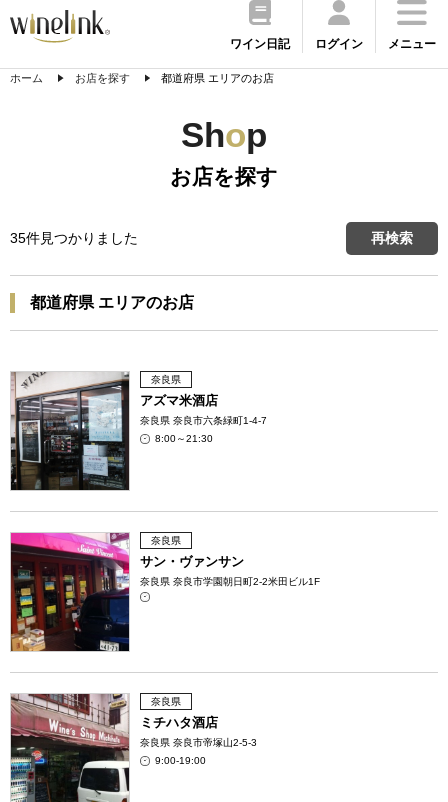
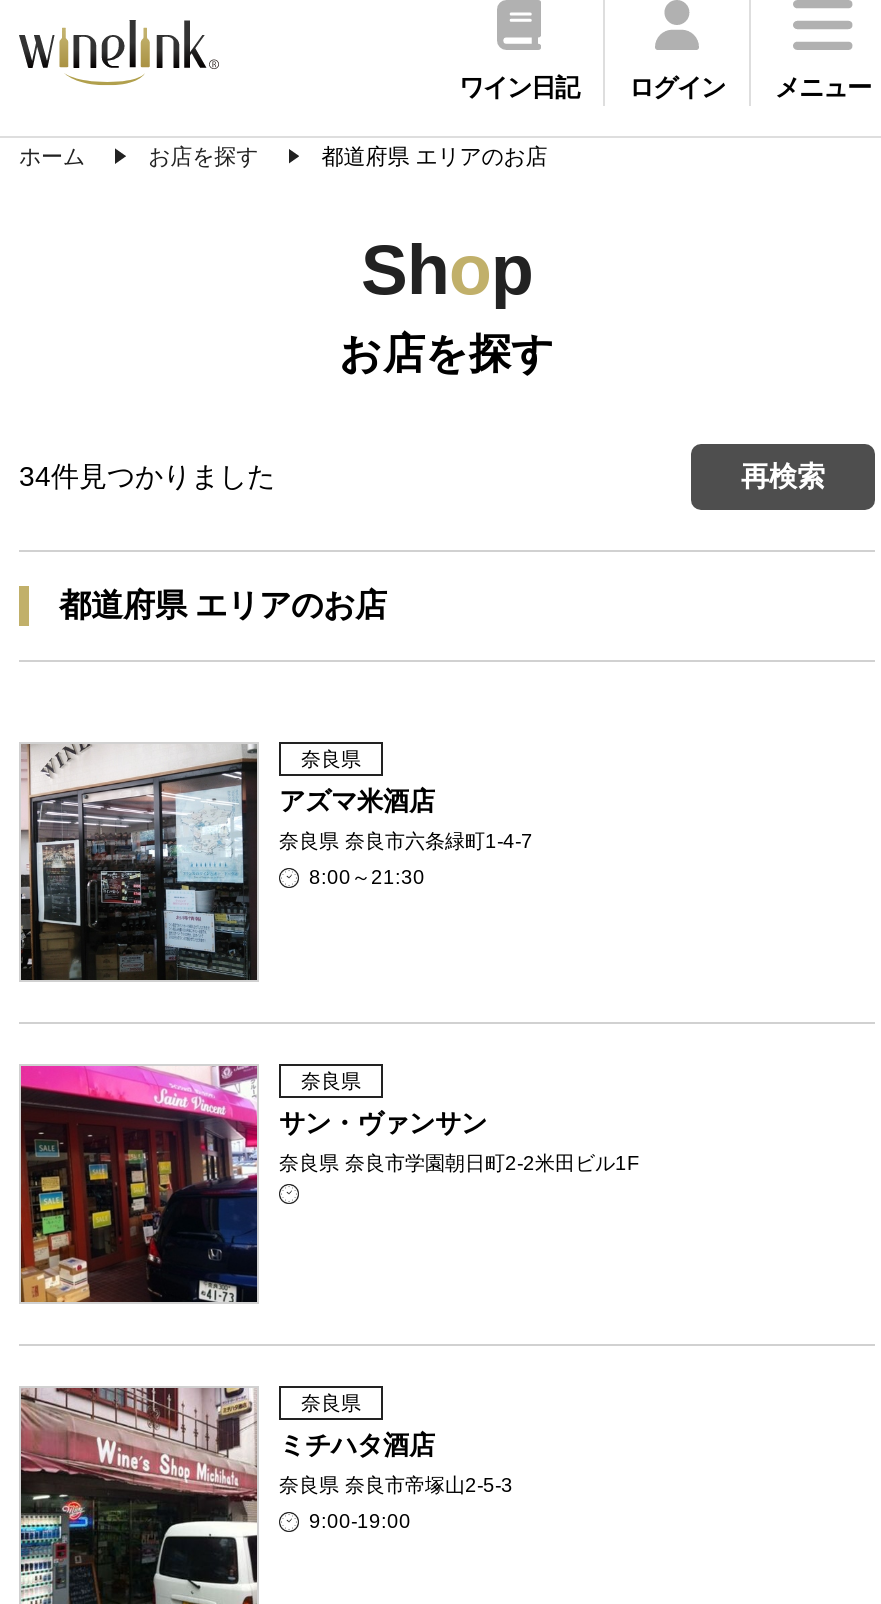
[10,230,138,246] 35件見つかりました -> [19,460,275,492] 34件見つかりました

